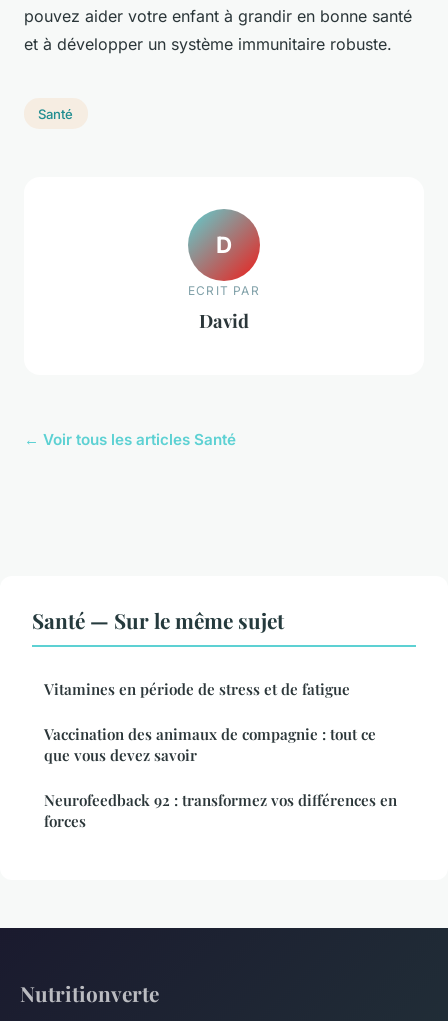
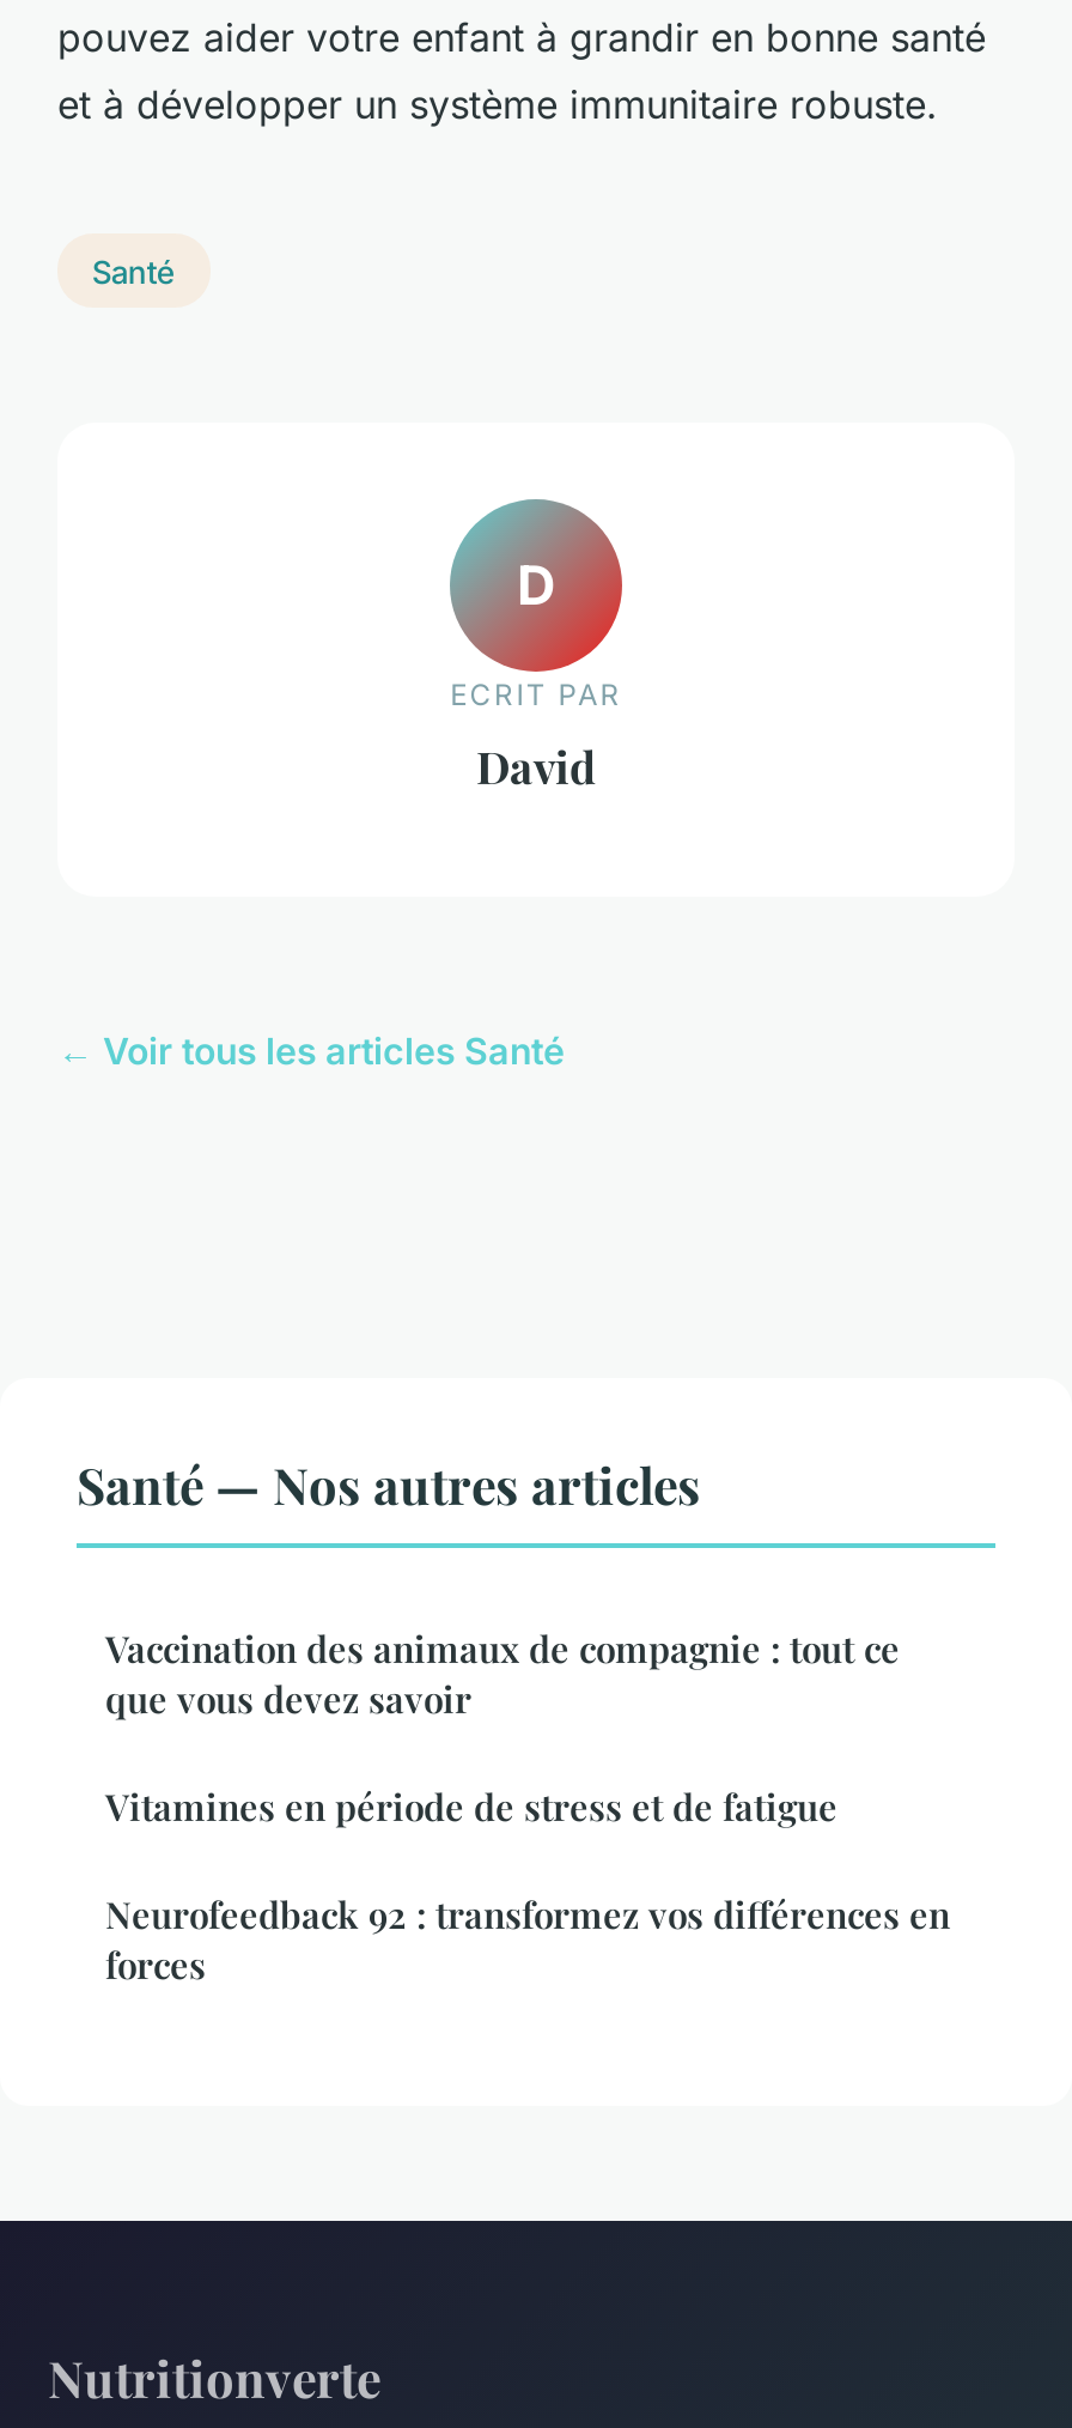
[32,606,284,634] Santé — Sur le même sujet -> [77,1450,701,1517] Santé — Nos autres articles
moved [44,679,350,699] -> [105,1782,837,1830]: Vitamines en période de stress et de fatigue
moved [44,724,376,765] -> [105,1624,900,1723]: Vaccination des animaux de compagnie : tout ce | que vous devez savoir

